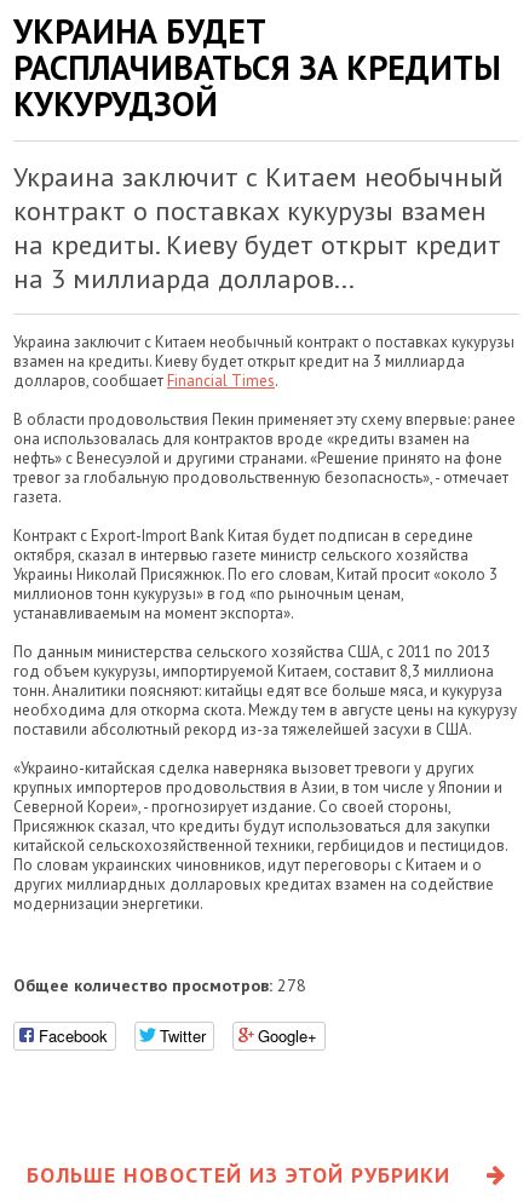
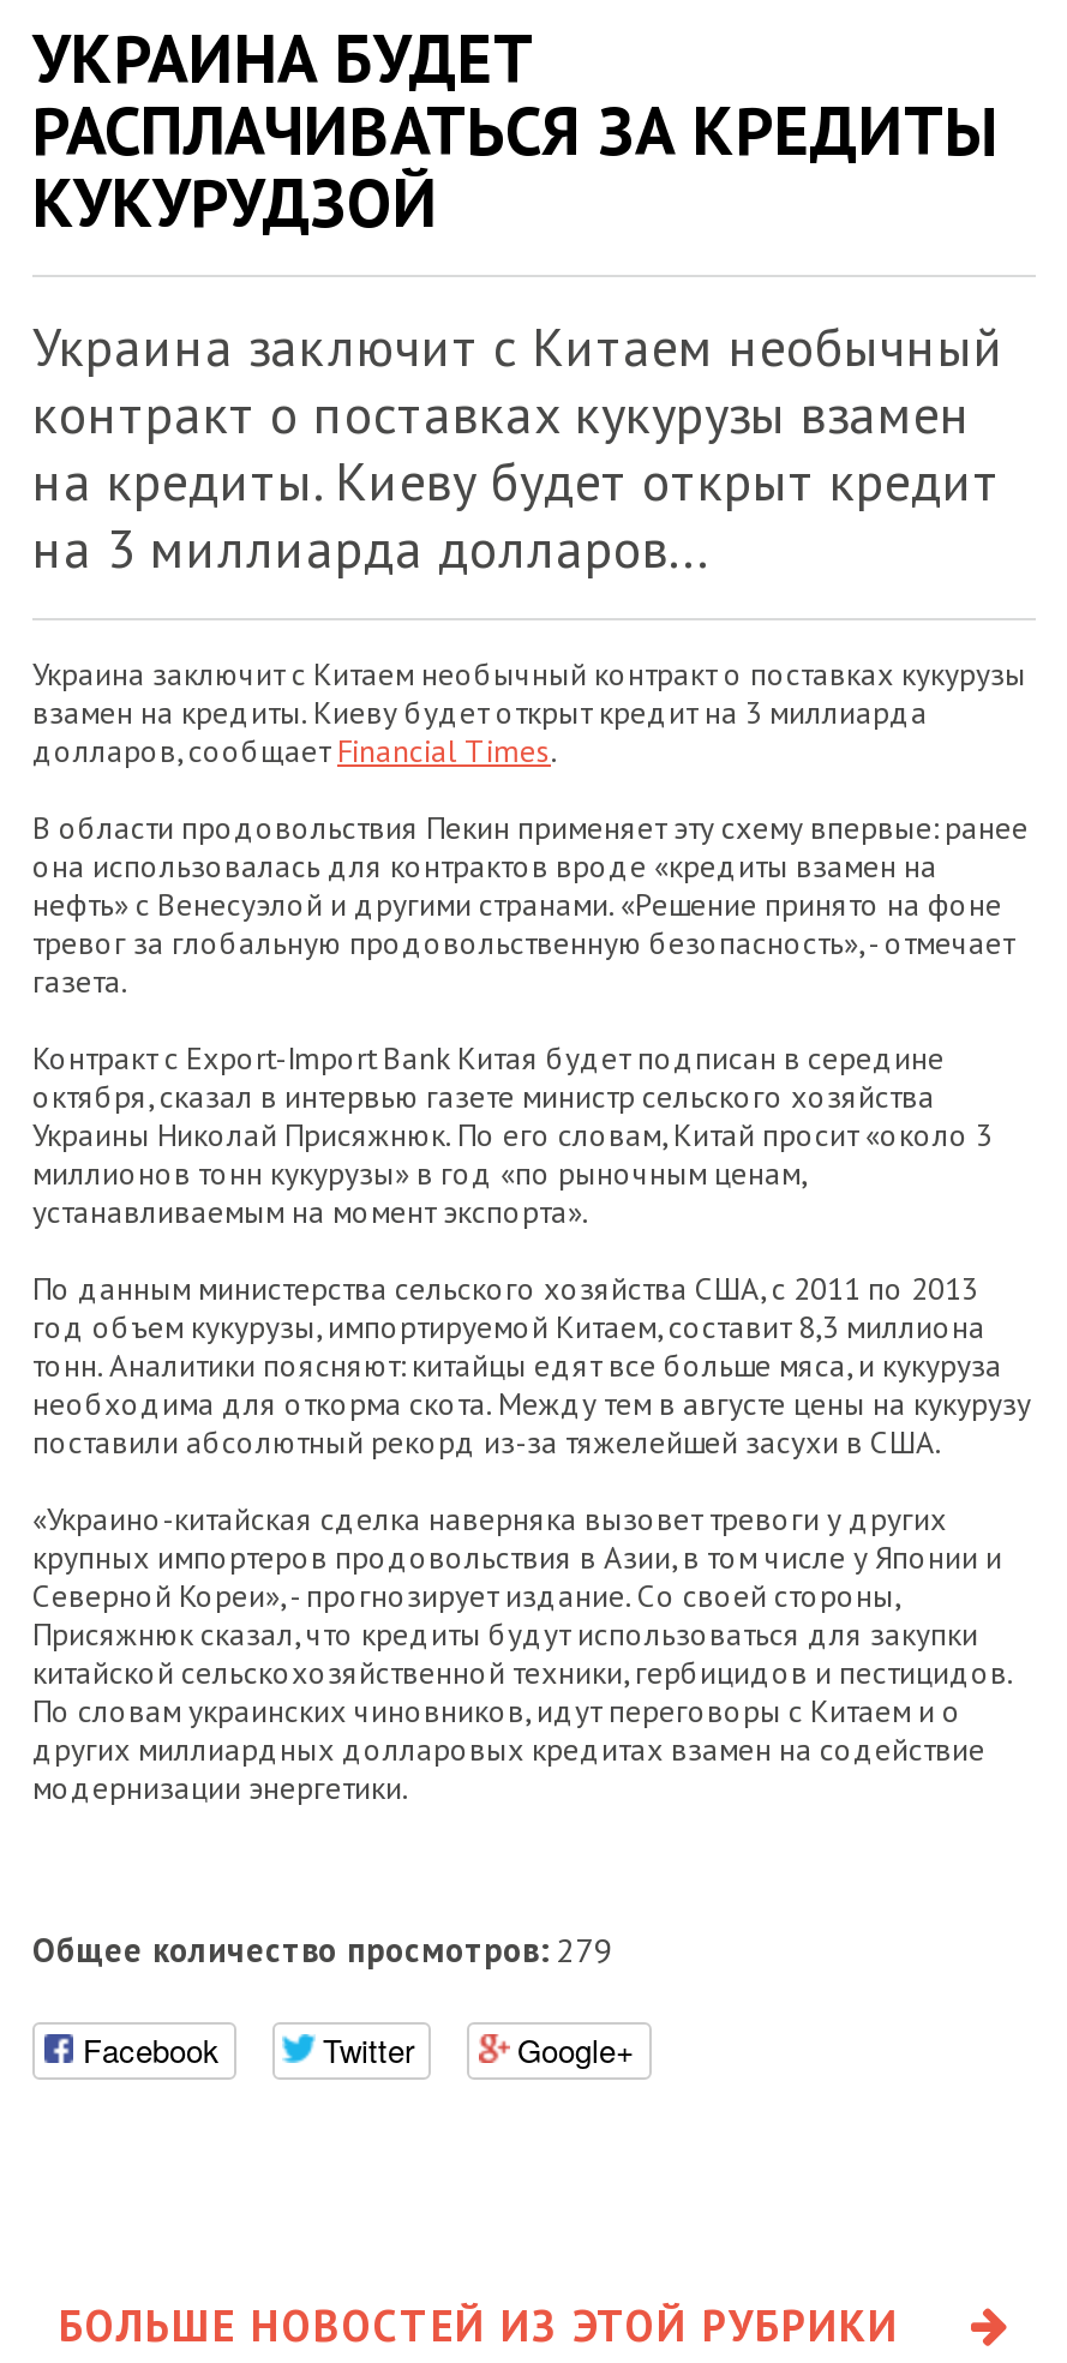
[13,974,306,996] Общее количество просмотров: 278 -> [32,1929,613,1972] Общее количество просмотров: 279

